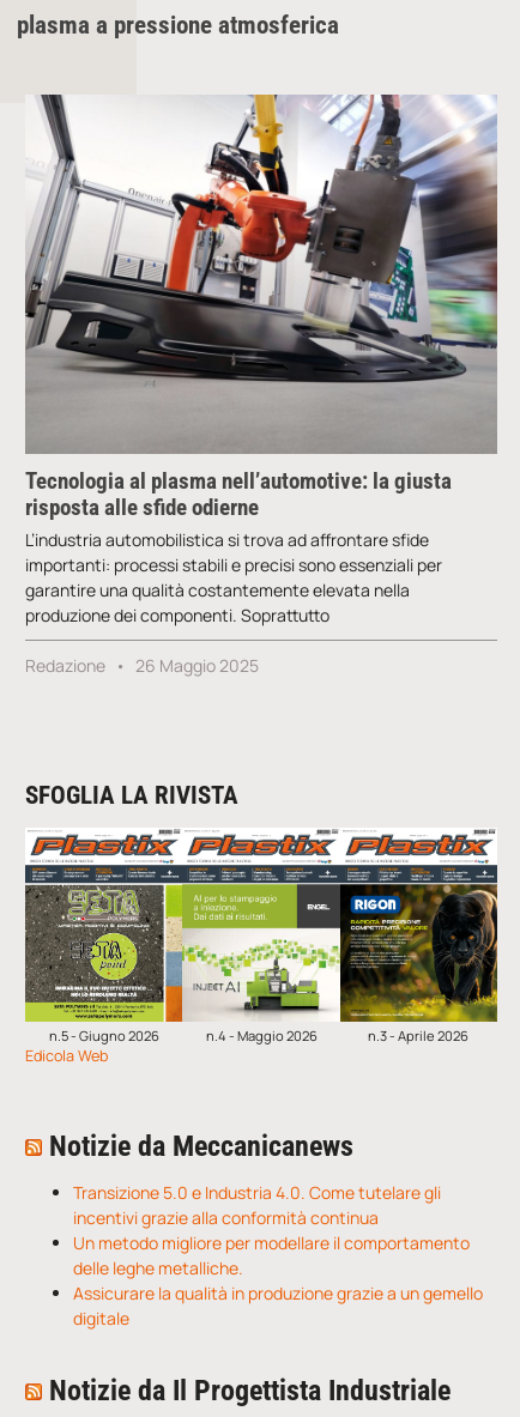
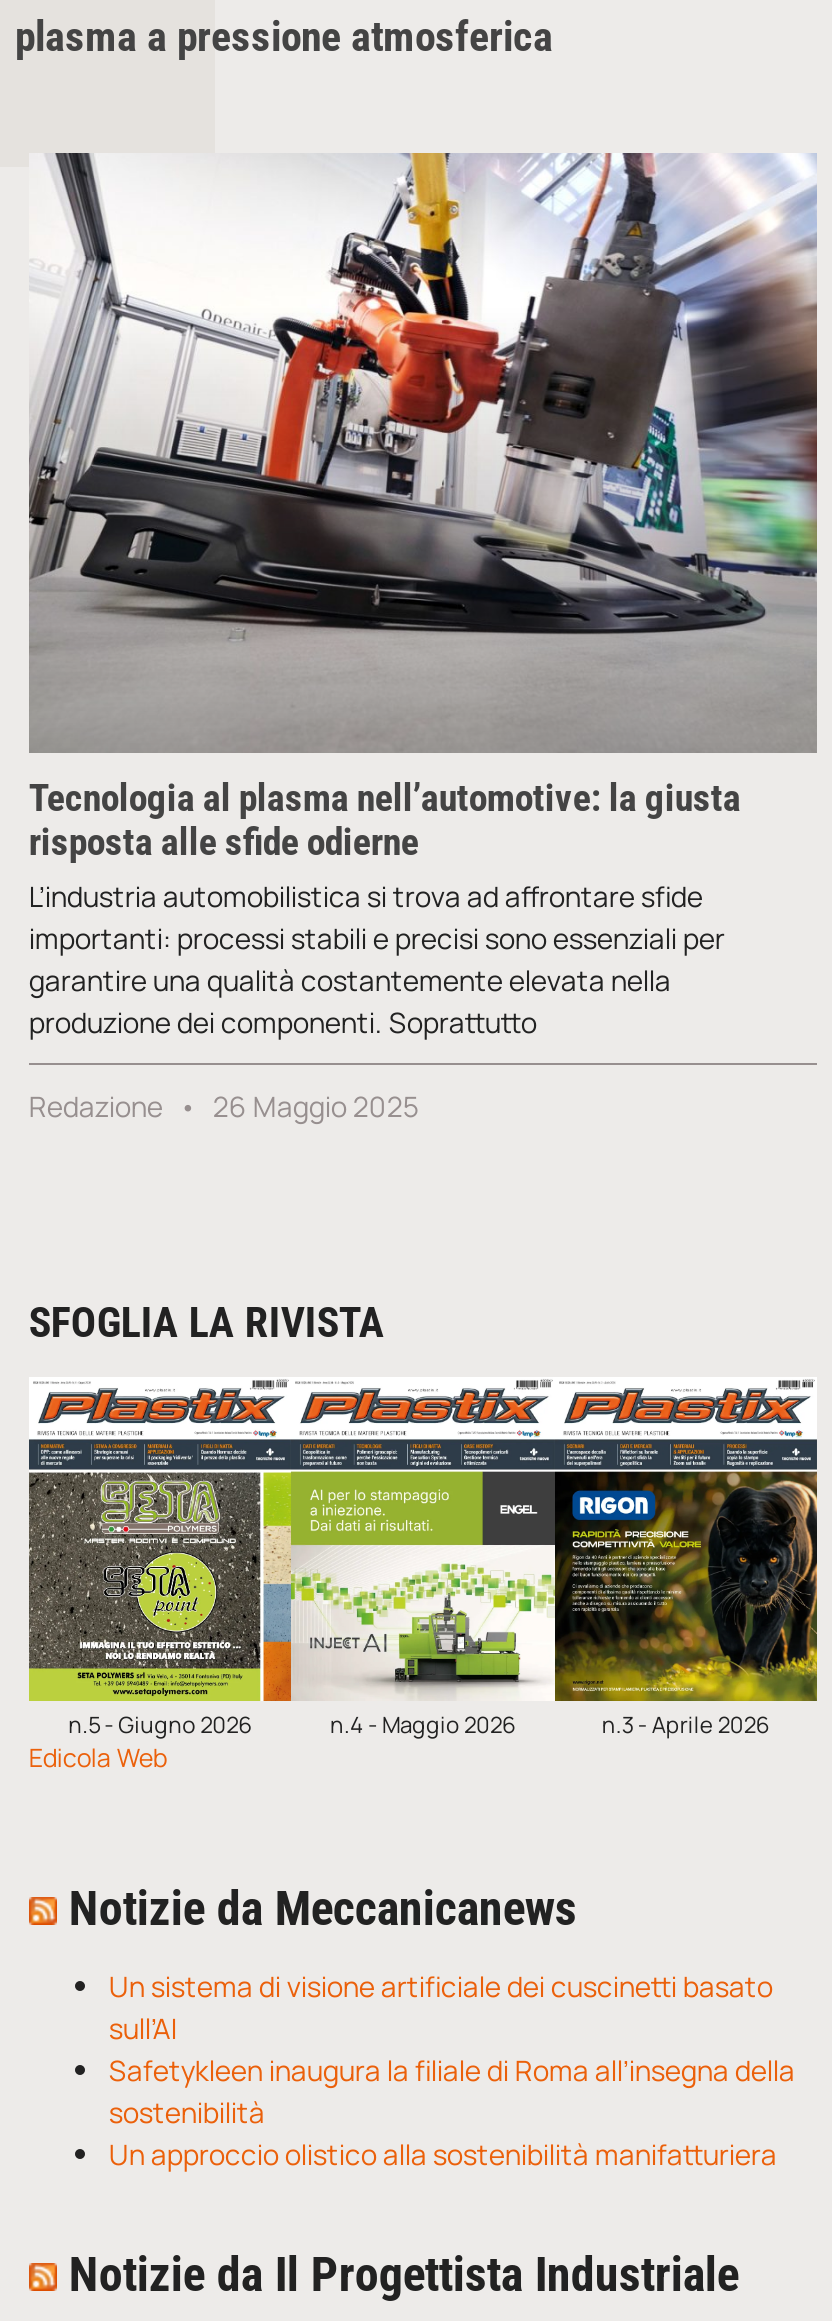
[73,1181,483,1329] Transizione 5.0 e Industria 4.0. Come tutelare gli | incentivi grazie alla conformità continua | Un metodo migliore per modellare il comportamento | delle leghe metalliche. | Assicurare la qualità in produzione grazie a un gemello | digitale -> [109,1967,795,2173] Un sistema di visione artificiale dei cuscinetti basato | sull’AI | Safetykleen inaugura la filiale di Roma all’insegna della | sostenibilità | Un approccio olistico alla sostenibilità manifatturiera

